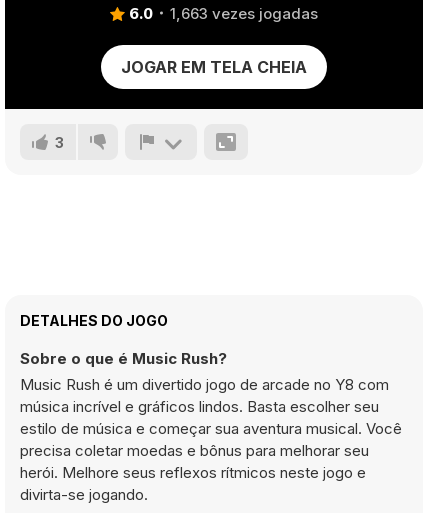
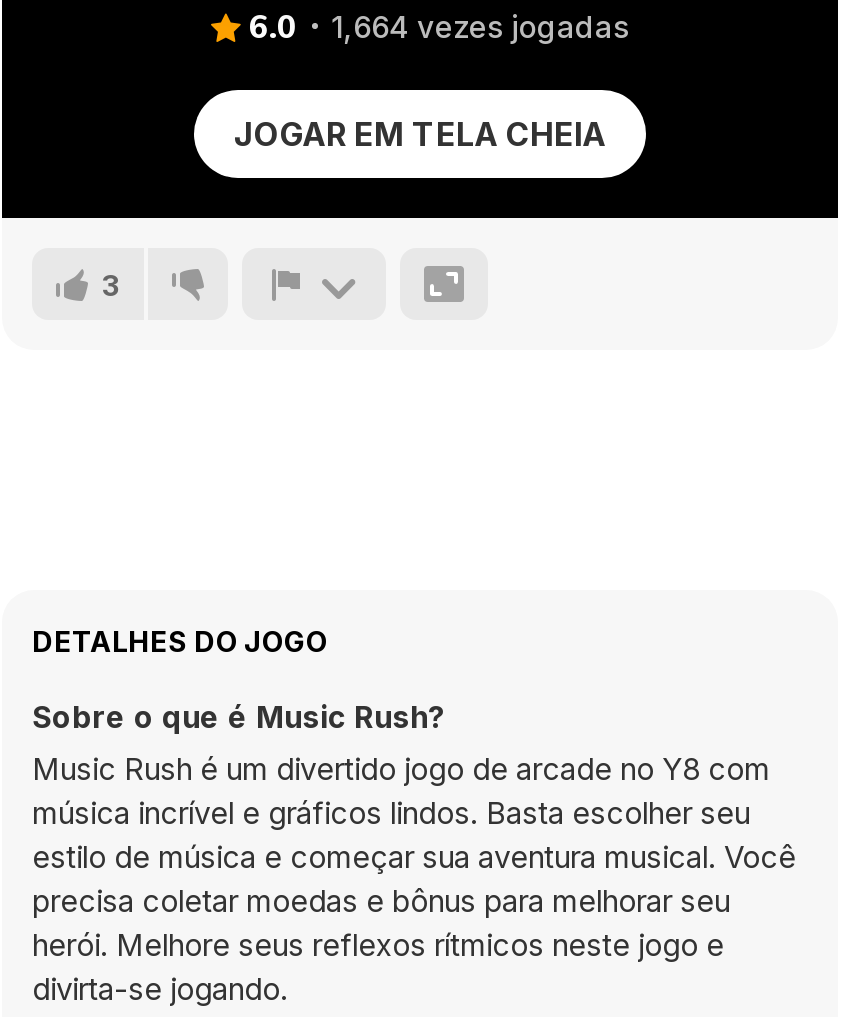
[170,4,318,23] 1,663 vezes jogadas -> [331,8,629,46] 1,664 vezes jogadas

